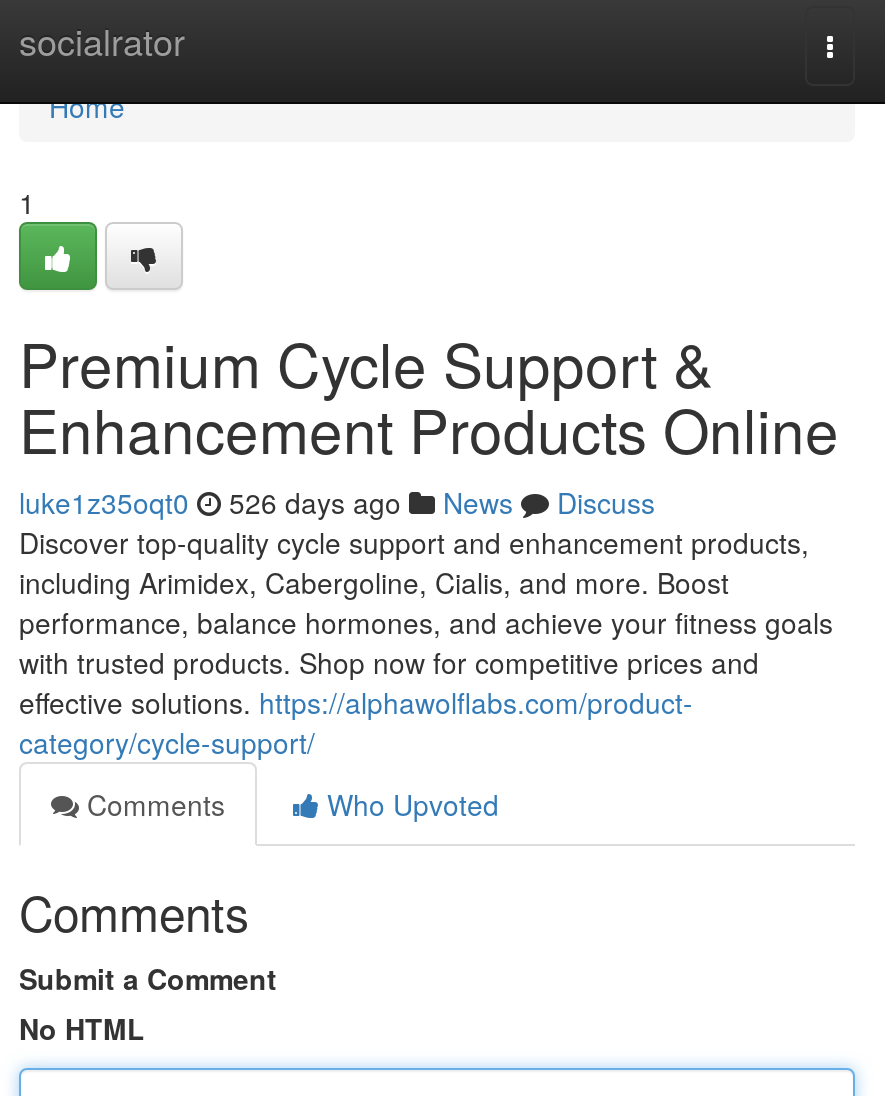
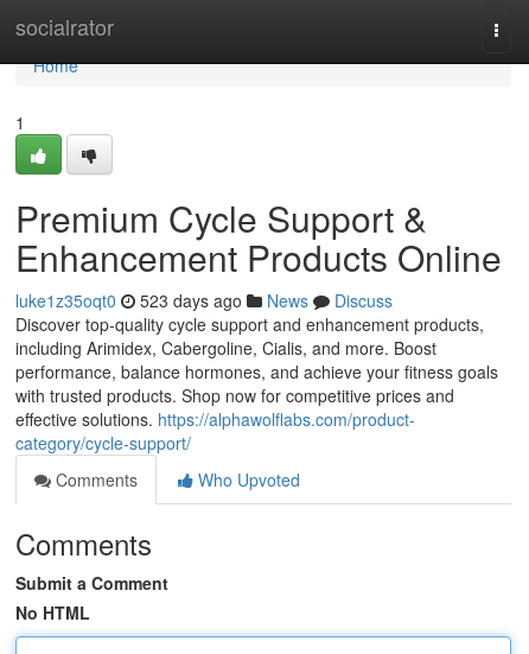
[19,482,655,522] luke1z35oqt0 526 days ago News Discuss -> [15,288,393,312] luke1z35oqt0 523 days ago News Discuss

